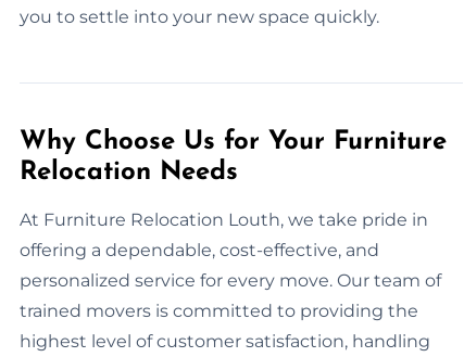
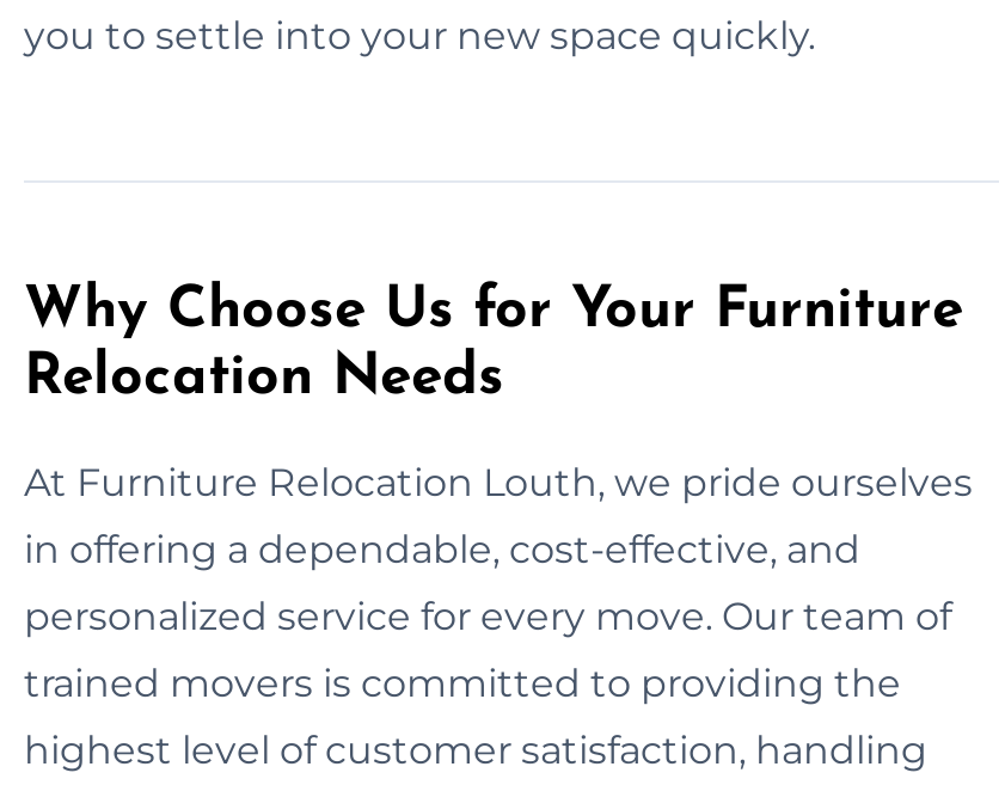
[20,209,428,230] At Furniture Relocation Louth, we take pride in -> [24,459,973,505] At Furniture Relocation Louth, we pride ourselves
[20,239,379,260] offering a dependable, cost-effective, and -> [24,526,860,572] in offering a dependable, cost-effective, and

